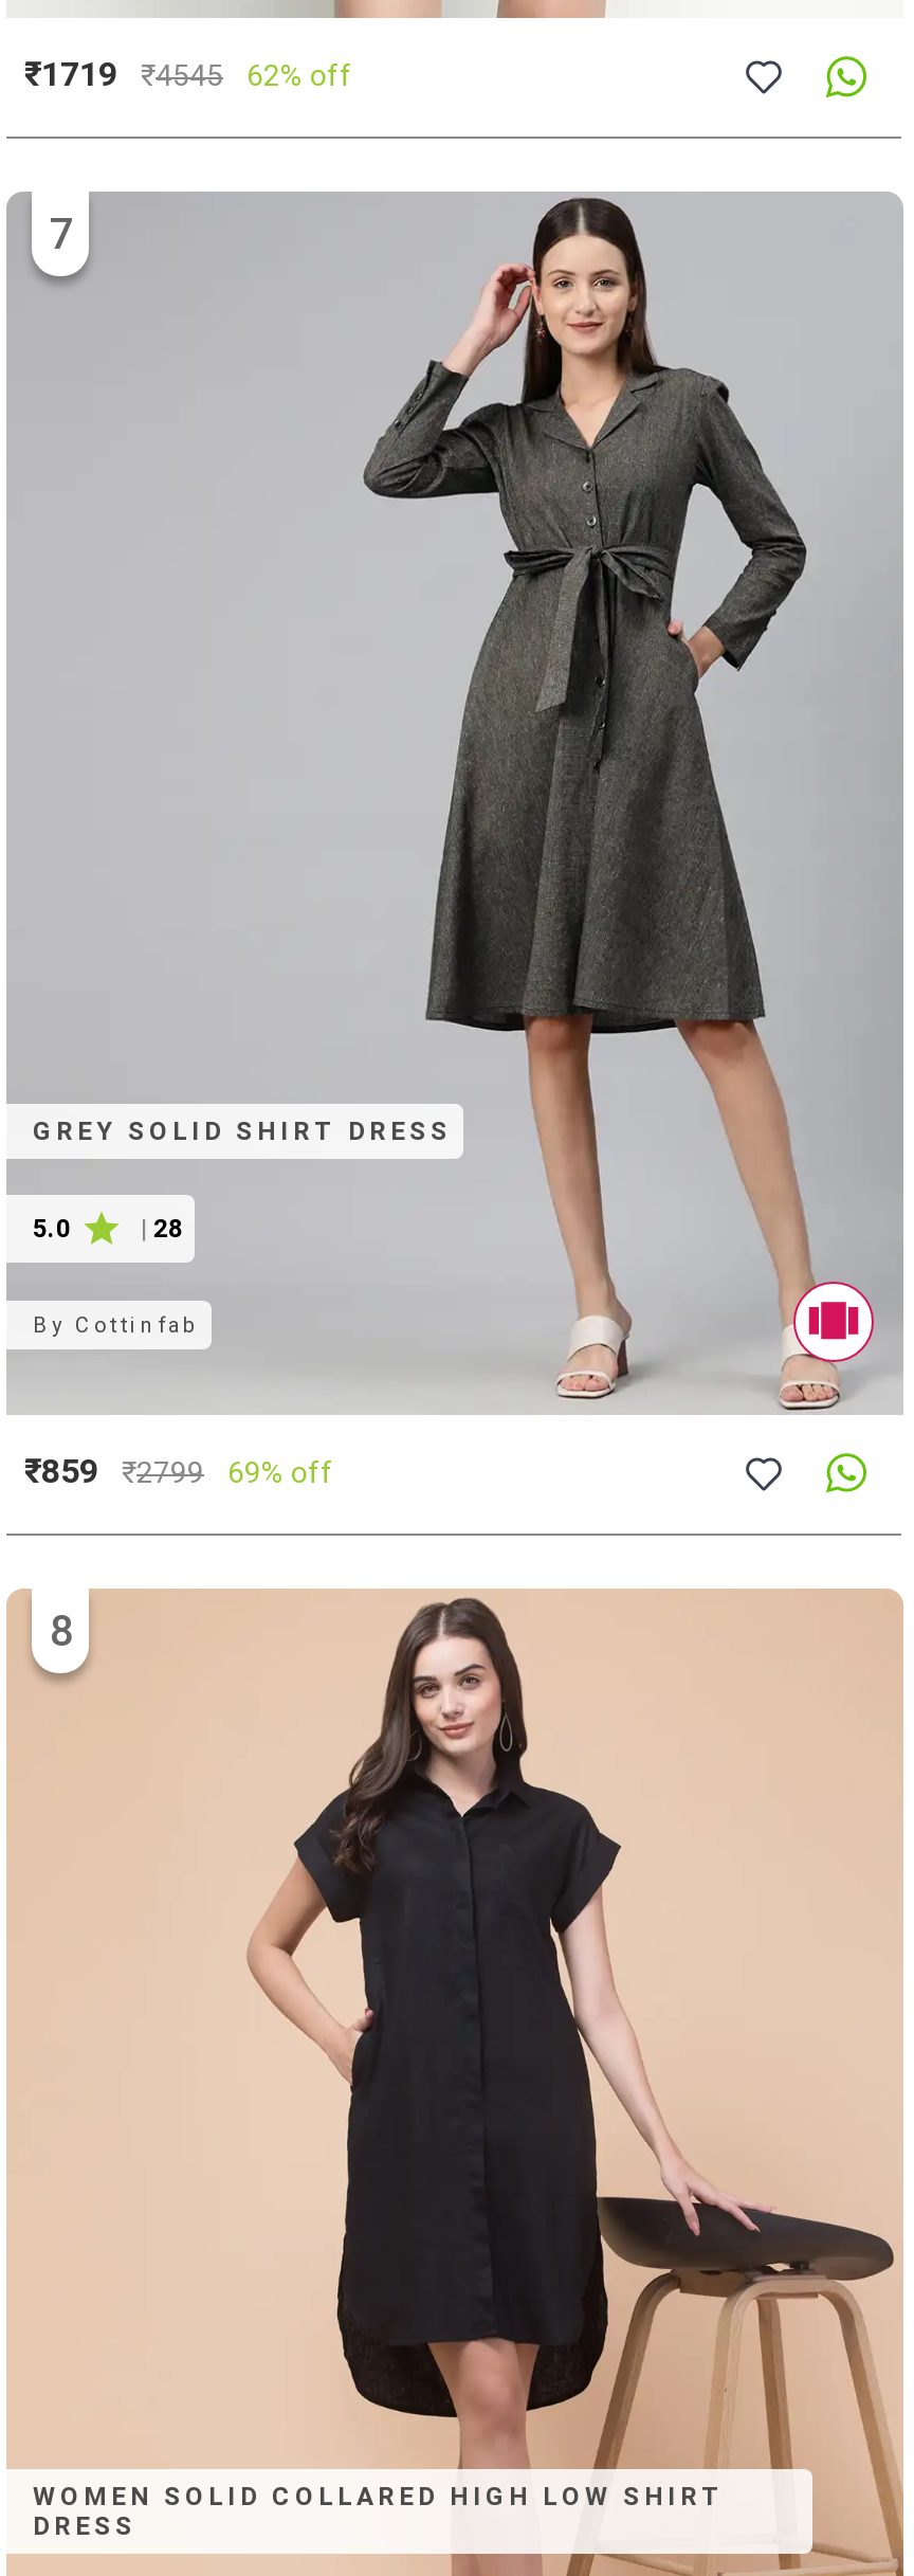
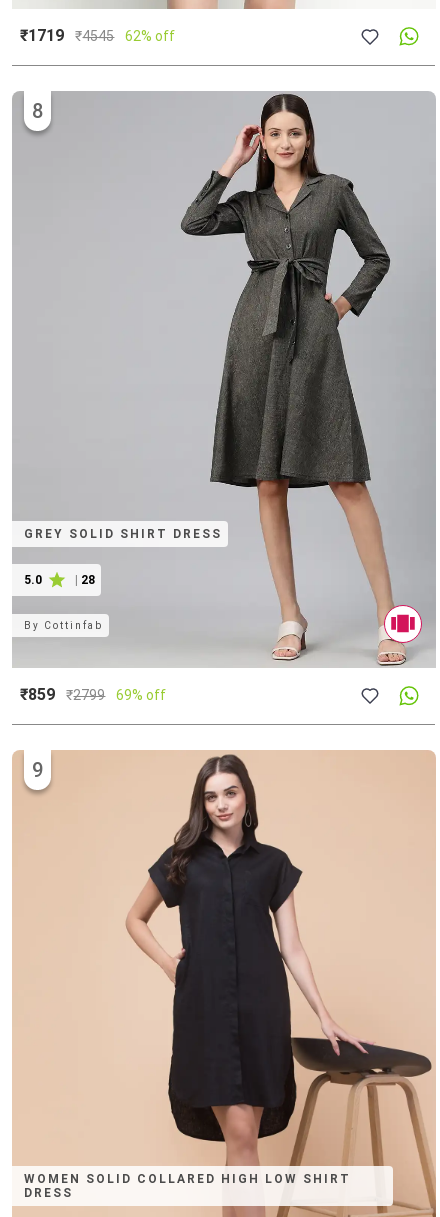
[50,208,73,259] 7 -> [32,98,43,122] 8
[50,1604,73,1655] 8 -> [32,758,43,782] 9

